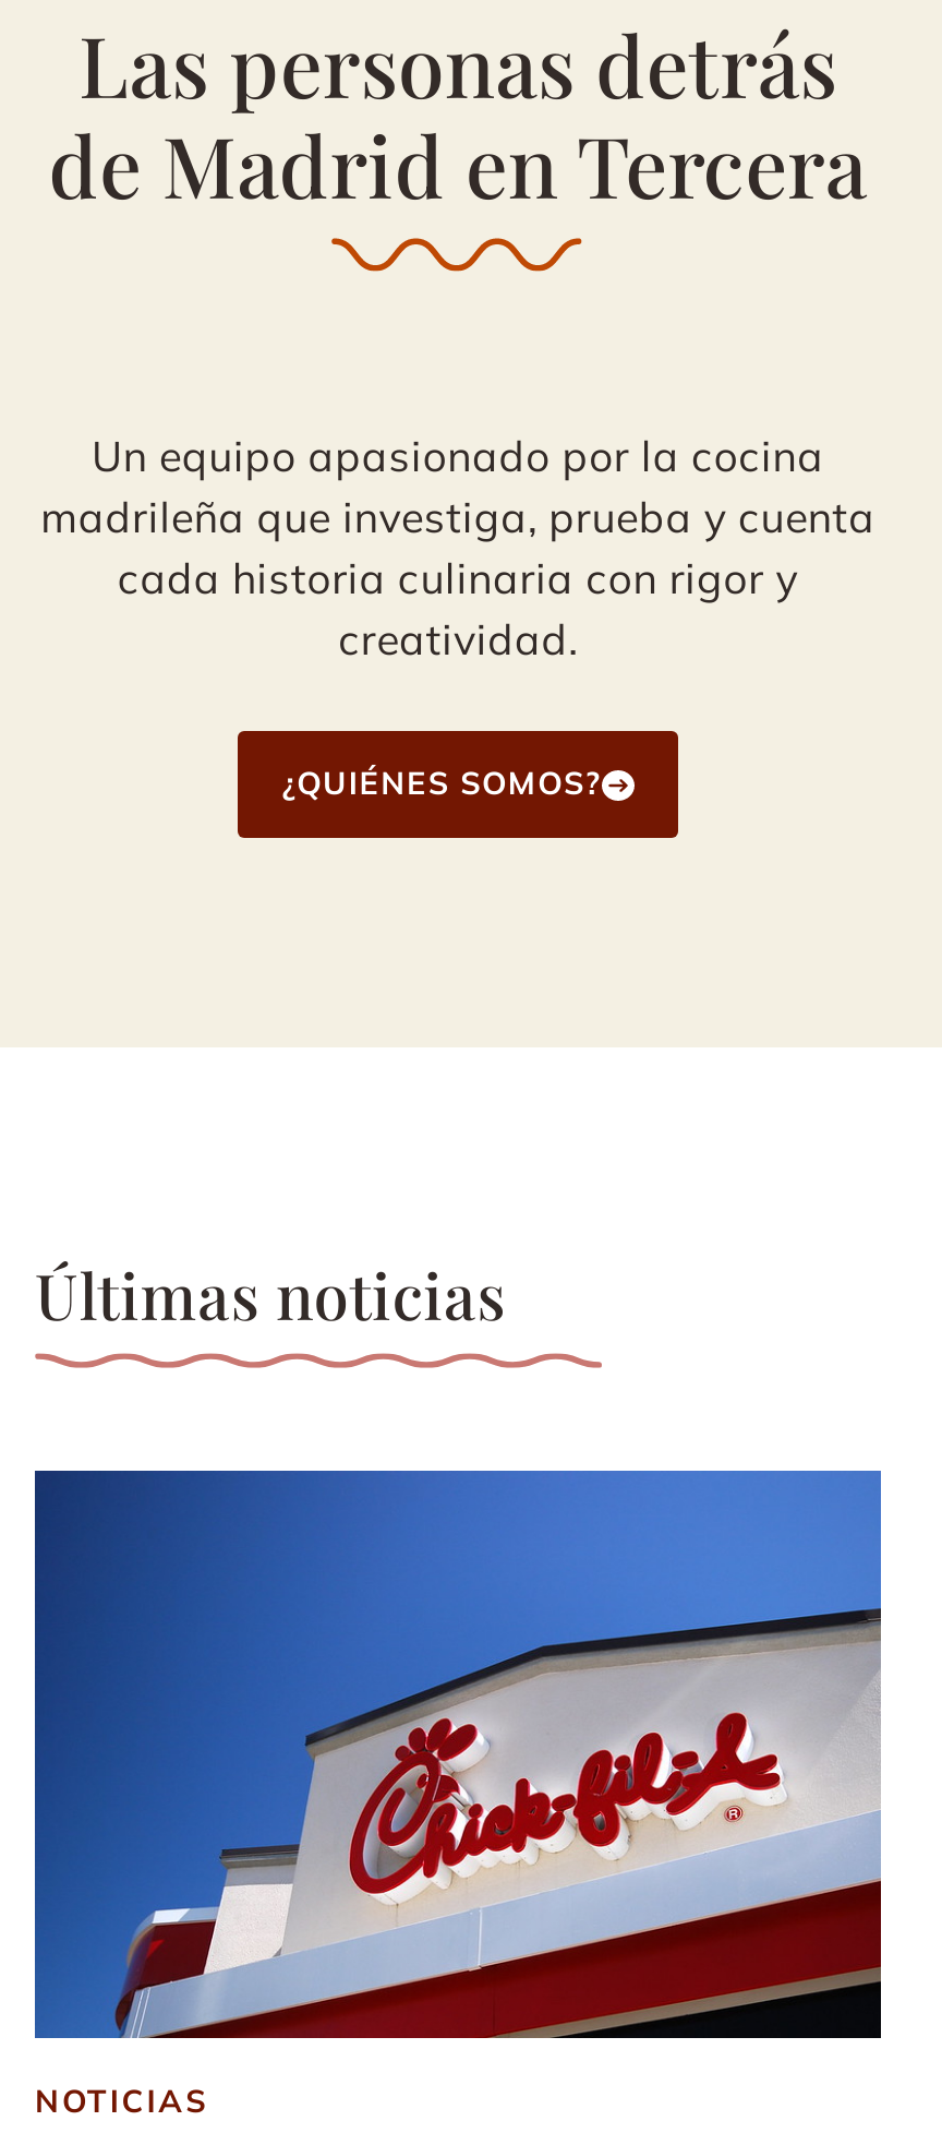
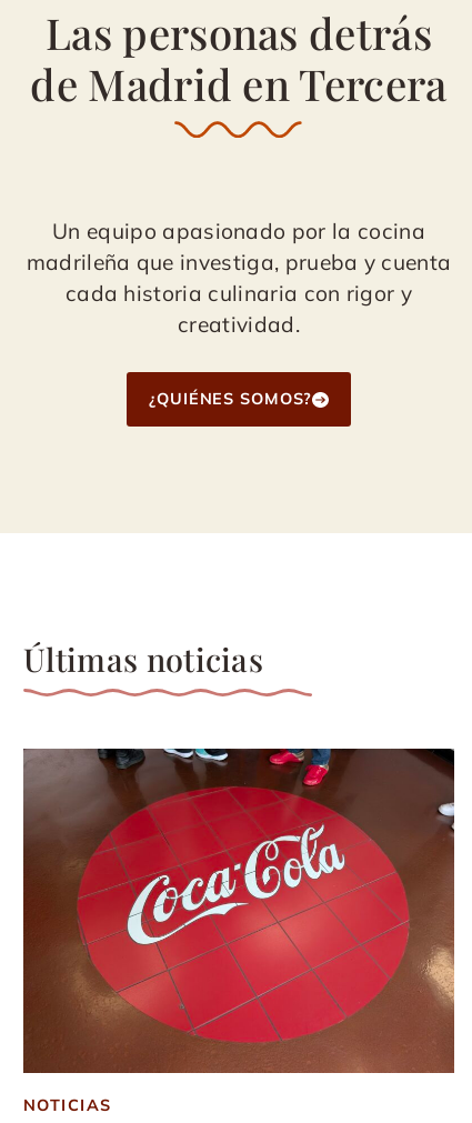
[33,1469,883,2038] [image] -> [22,748,455,1074] [image]

